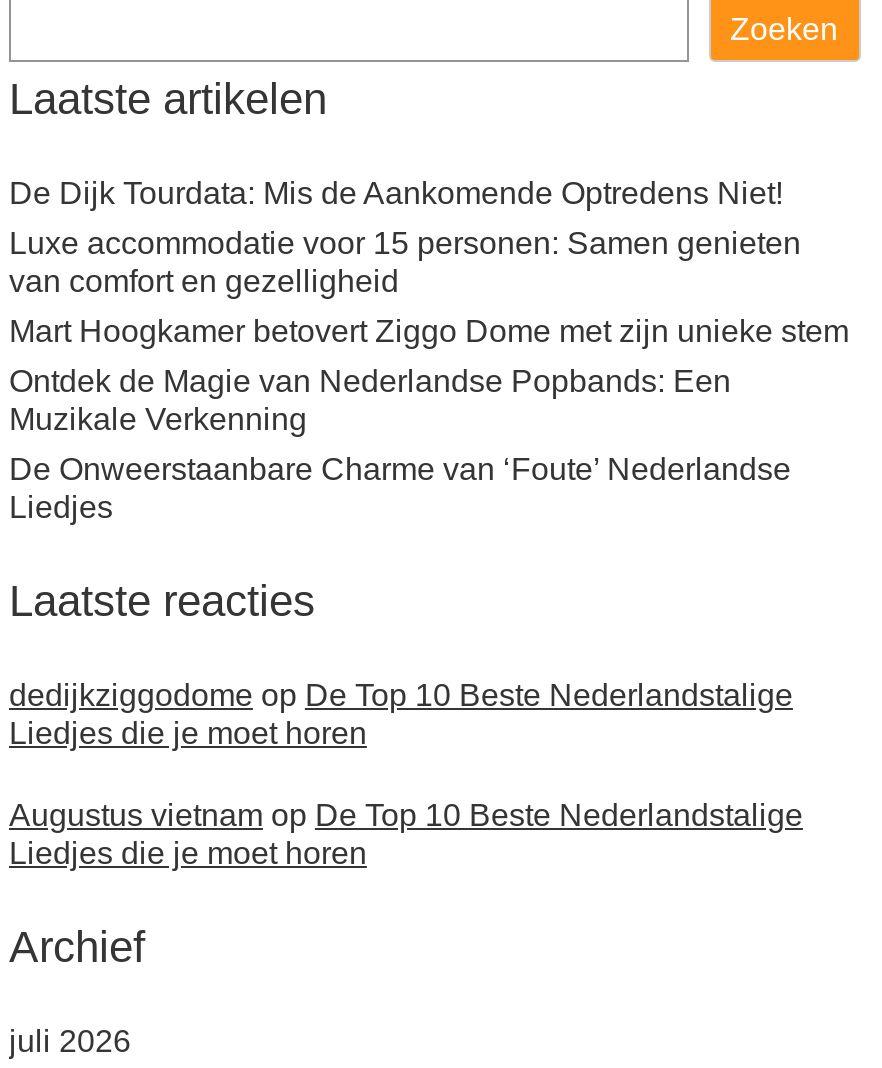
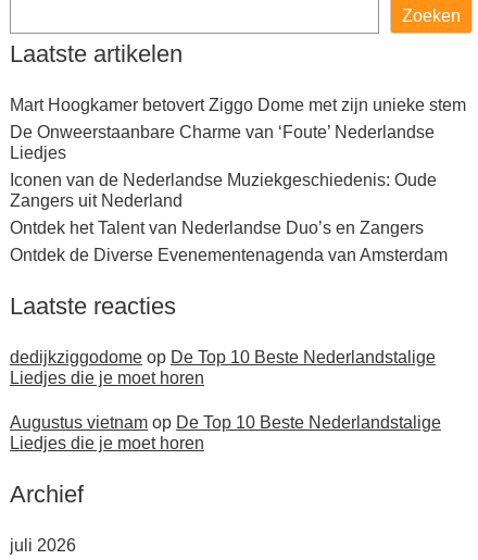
[9,174,801,300] De Dijk Tourdata: Mis de Aankomende Optredens Niet! | Luxe accommodatie voor 15 personen: Samen genieten | van comfort en gezelligheid -> none
moved [9,312,849,350] -> [10,95,466,115]: Mart Hoogkamer betovert Ziggo Dome met zijn unieke stem
[9,362,731,438] Ontdek de Magie van Nederlandse Popbands: Een | Muzikale Verkenning -> none
moved [9,450,791,526] -> [10,122,435,163]: De Onweerstaanbare Charme van ‘Foute’ Nederlandse | Liedjes
none -> [10,170,448,265] Iconen van de Nederlandse Muziekgeschiedenis: Oude | Zangers uit Nederland | Ontdek het Talent van Nederlandse Duo’s en Zangers | Ontdek de Diverse Evenementenagenda van Amsterdam

